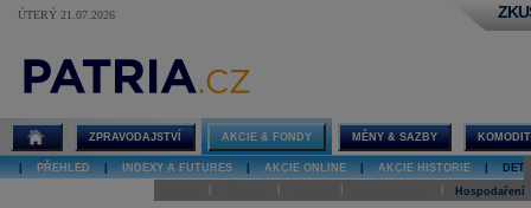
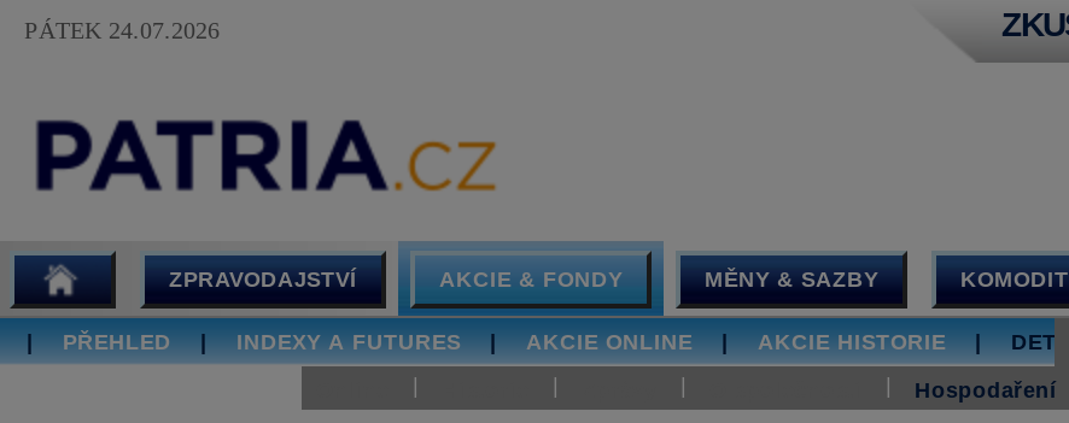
[18,8,115,21] ÚTERÝ 21.07.2026 -> [24,17,220,43] PÁTEK 24.07.2026

